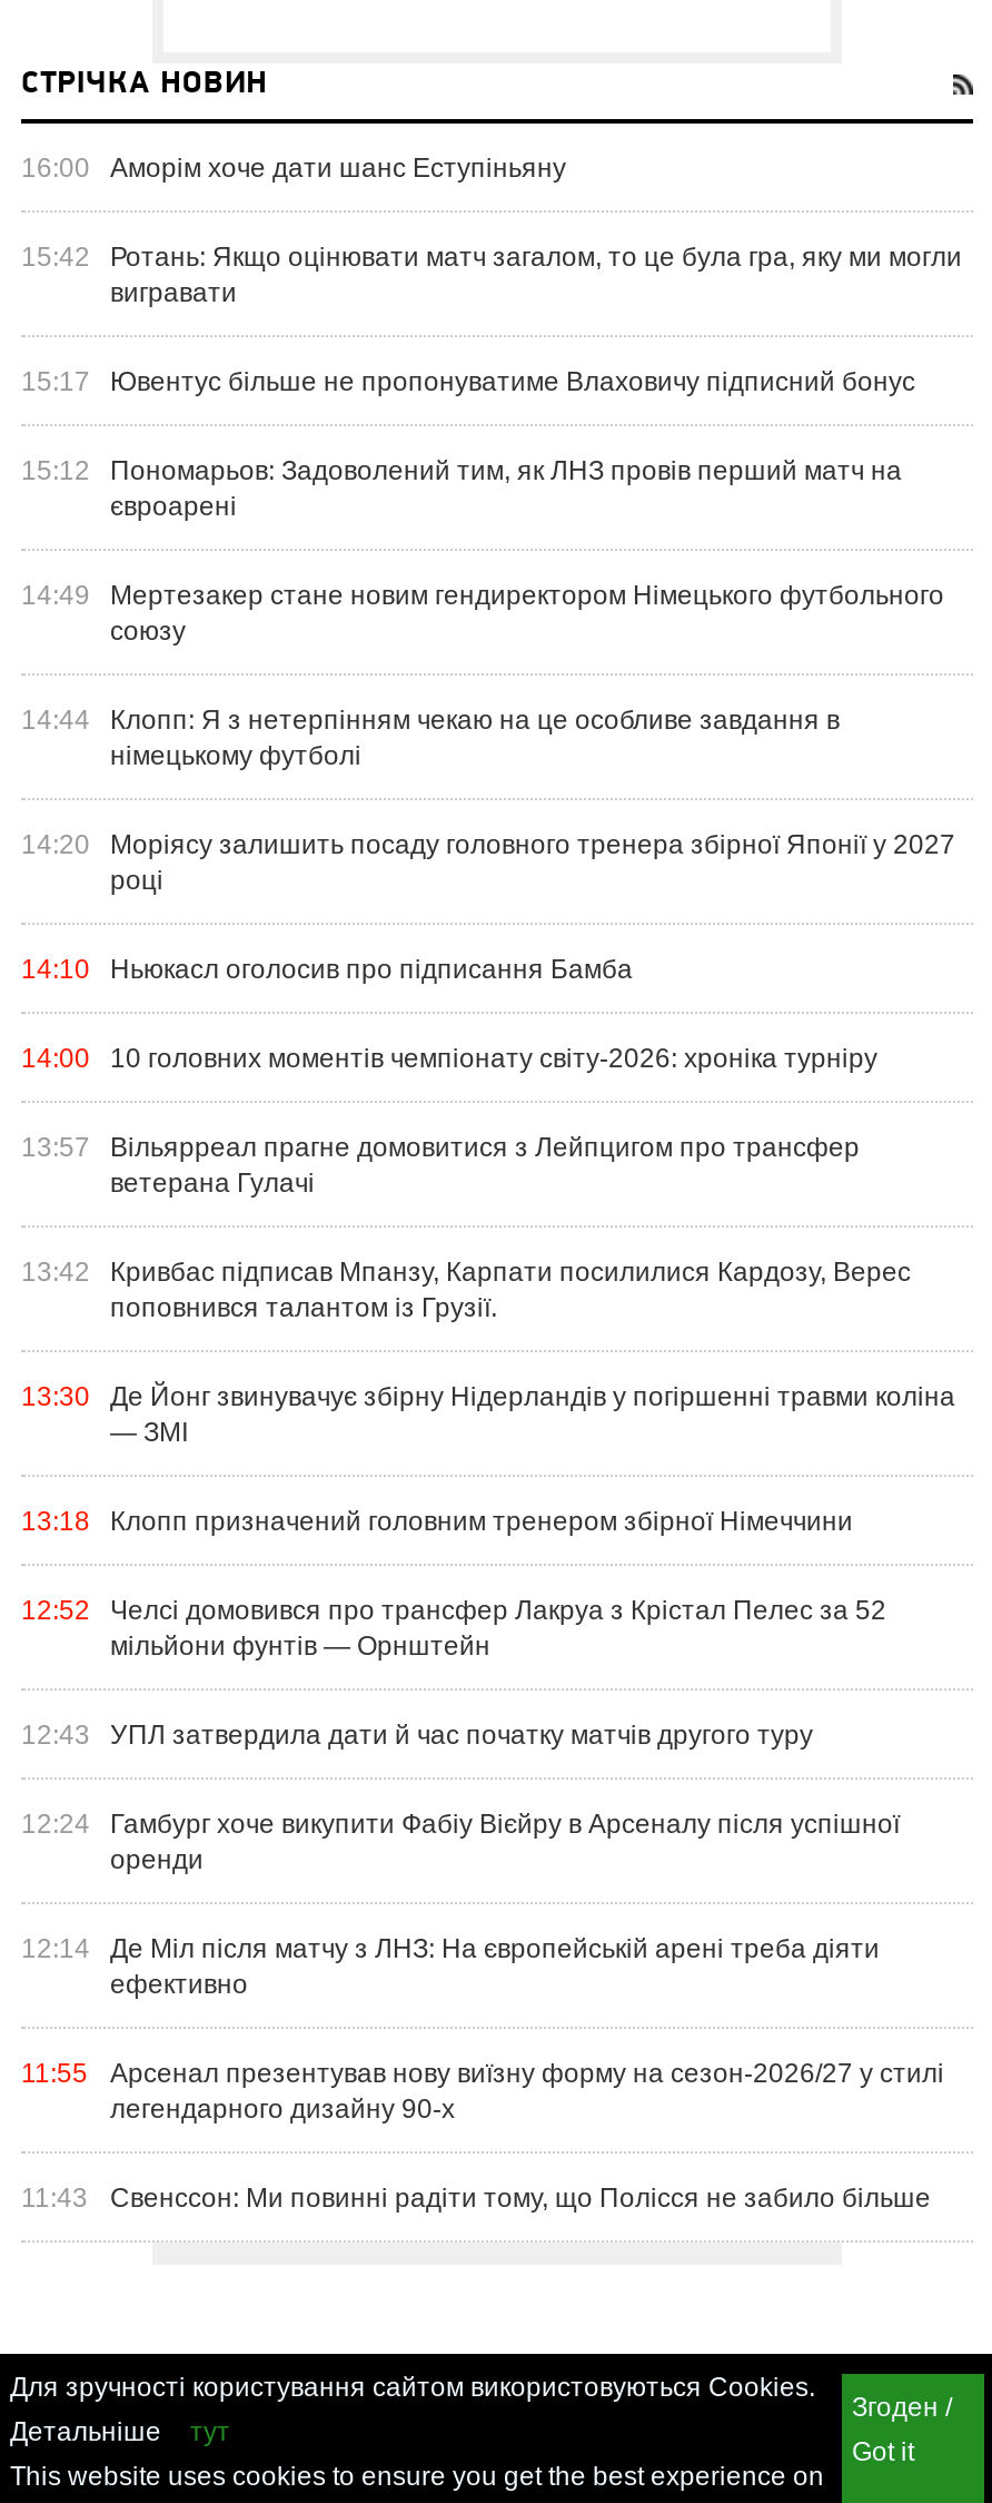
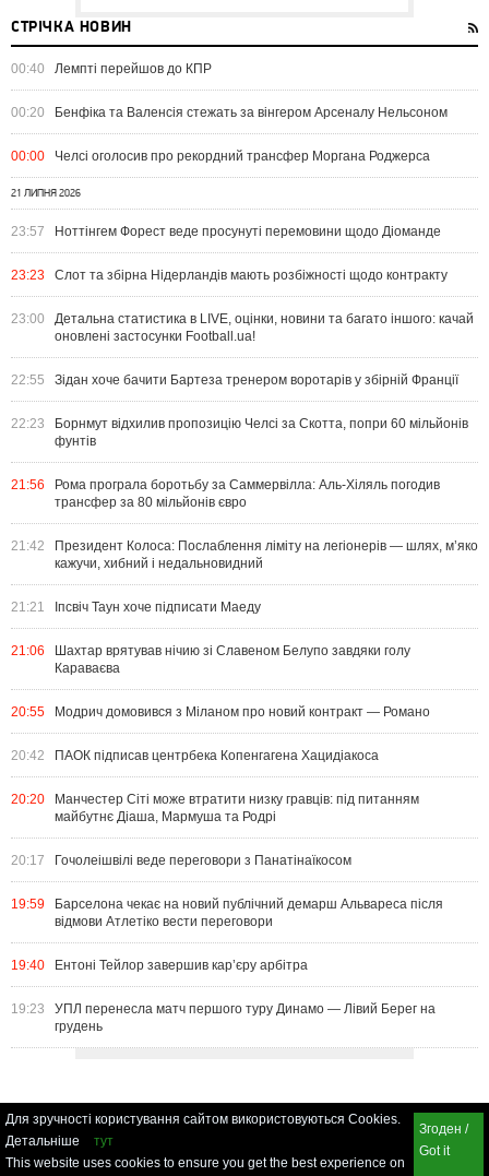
[21,153,962,2215] 16:00 | Аморім хоче дати шанс Еступіньяну | 15:42 | Ротань: Якщо оцінювати матч загалом, то це була гра, яку ми могли | вигравати | 15:17 | Ювентус більше не пропонуватиме Влаховичу підписний бонус | 15:12 | Пономарьов: Задоволений тим, як ЛНЗ провів перший матч на | євроарені | 14:49 | Мертезакер стане новим гендиректором Німецького футбольного | союзу | 14:44 | Клопп: Я з нетерпінням чекаю на це особливе завдання в | німецькому футболі | 14:20 | Моріясу залишить посаду головного тренера збірної Японії у 2027 | році | 14:10 | Ньюкасл оголосив про підписання Бамба | 14:00 | 10 головних моментів чемпіонату світу-2026: хроніка турніру | 13:57 | Вільярреал прагне домовитися з Лейпцигом про трансфер | ветерана Гулачі | 13:42 | Кривбас підписав Мпанзу, Карпати посилилися Кардозу, Верес | поповнився талантом із Грузії. | 13:30 | Де Йонг звинувачує збірну Нідерландів у погіршенні травми коліна | — ЗМІ | 13:18 | Клопп призначений головним тренером збірної Німеччини | 12:52 | Челсі домовився про трансфер Лакруа з Крістал Пелес за 52 | мільйони фунтів — Орнштейн | 12:43 | УПЛ затвердила дати й час початку матчів другого туру | 12:24 | Гамбург хоче викупити Фабіу Вієйру в Арсеналу після успішної | оренди | 12:14 | Де Міл після матчу з ЛНЗ: На європейській арені треба діяти | ефективно | 11:55 | Арсенал презентував нову виїзну форму на сезон-2026/27 у стилі | легендарного дизайну 90-х | 11:43 | Свенссон: Ми повинні радіти тому, що Полісся не забило більше -> [11,62,478,1034] 00:40 | Лемпті перейшов до КПР | 00:20 | Бенфіка та Валенсія стежать за вінгером Арсеналу Нельсоном | 00:00 | Челсі оголосив про рекордний трансфер Моргана Роджерса | 21 ЛИПНЯ 2026 | 23:57 | Ноттінгем Форест веде просунуті перемовини щодо Діоманде | 23:23 | Слот та збірна Нідерландів мають розбіжності щодо контракту | 23:00 | Детальна статистика в LIVE, оцінки, новини та багато іншого: качай | оновлені застосунки Football.ua! | 22:55 | Зідан хоче бачити Бартеза тренером воротарів у збірній Франції | 22:23 | Борнмут відхилив пропозицію Челсі за Скотта, попри 60 мільйонів | фунтів | 21:56 | Рома програла боротьбу за Саммервілла: Аль-Хіляль погодив | трансфер за 80 мільйонів євро | 21:42 | Президент Колоса: Послаблення ліміту на легіонерів — шлях, м’яко | кажучи, хибний і недальновидний | 21:21 | Іпсвіч Таун хоче підписати Маеду | 21:06 | Шахтар врятував нічию зі Славеном Белупо завдяки голу | Караваєва | 20:55 | Модрич домовився з Міланом про новий контракт — Романо | 20:42 | ПАОК підписав центрбека Копенгагена Хацидіакоса | 20:20 | Манчестер Сіті може втратити низку гравців: під питанням | майбутнє Діаша, Мармуша та Родрі | 20:17 | Гочолеішвілі веде переговори з Панатінаїкосом | 19:59 | Барселона чекає на новий публічний демарш Альвареса після | відмови Атлетіко вести переговори | 19:40 | Ентоні Тейлор завершив кар’єру арбітра | 19:23 | УПЛ перенесла матч першого туру Динамо — Лівий Берег на | грудень

